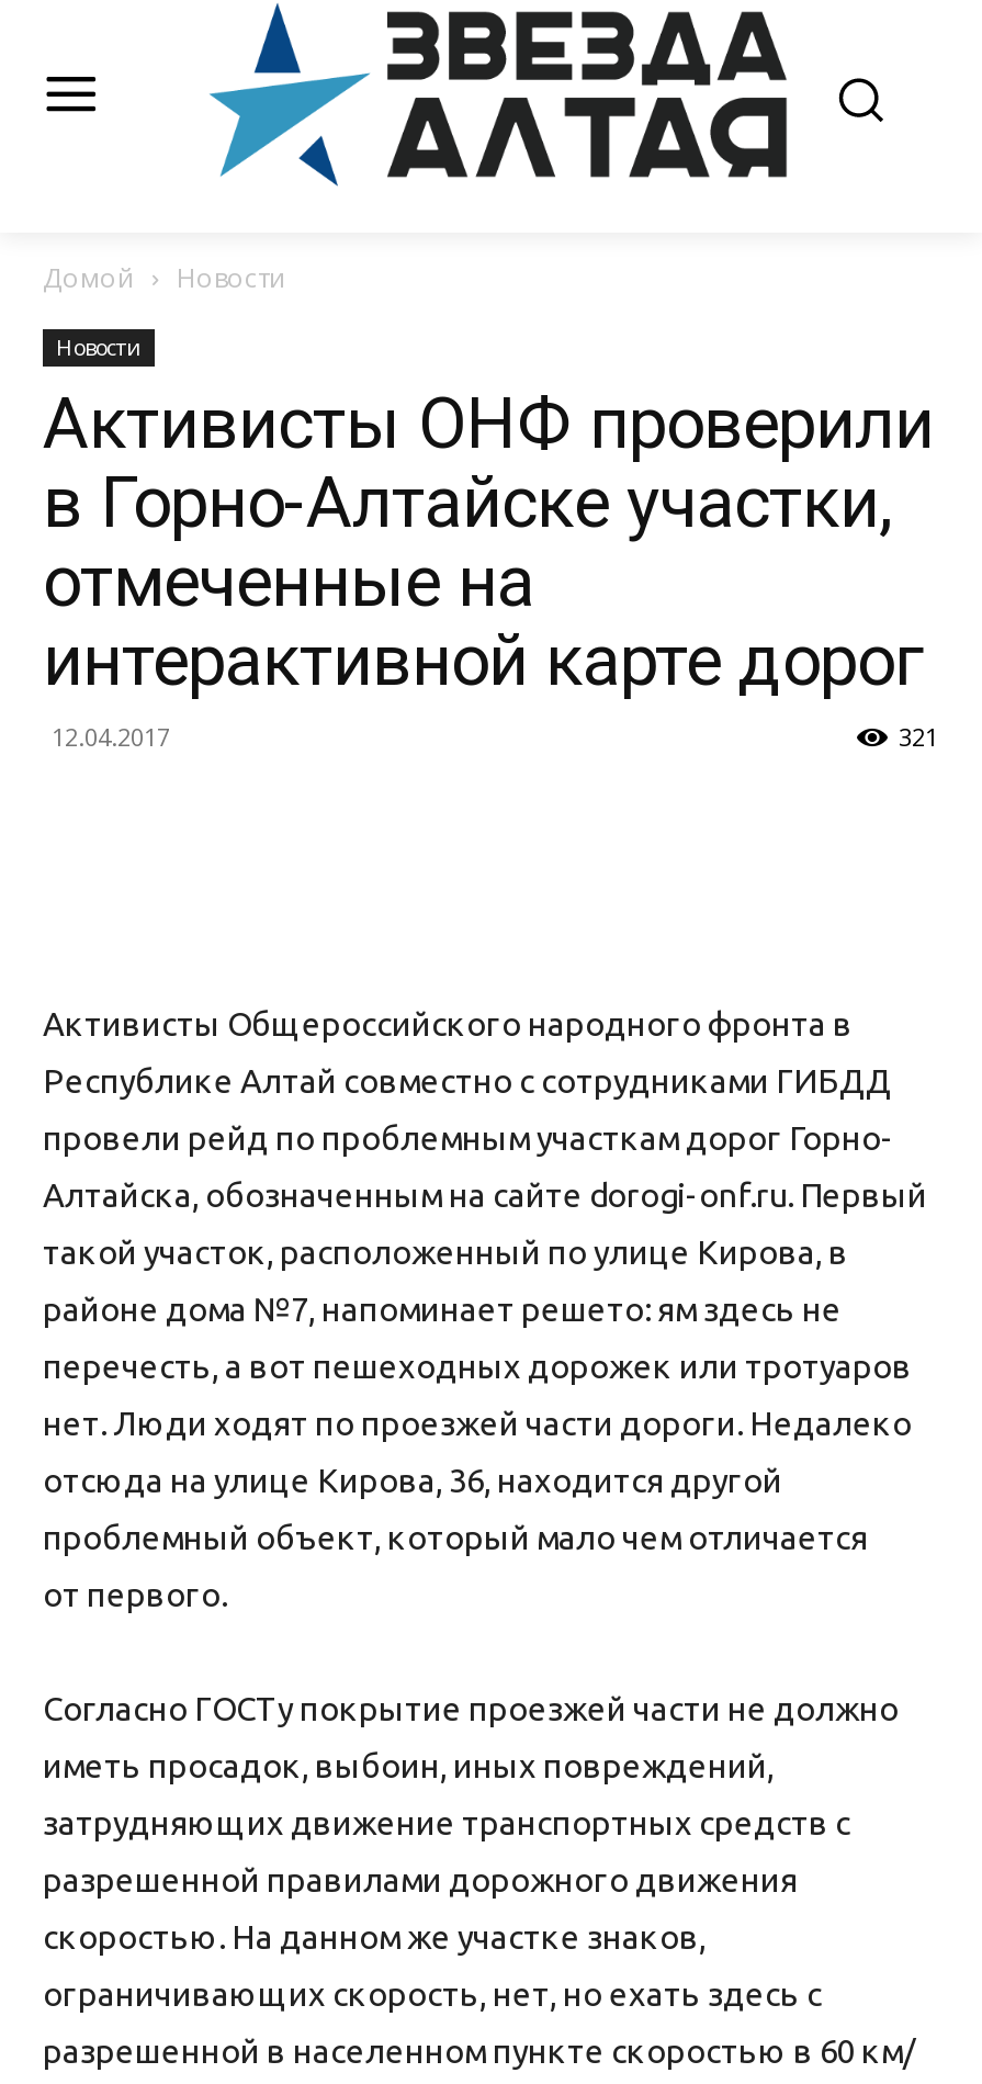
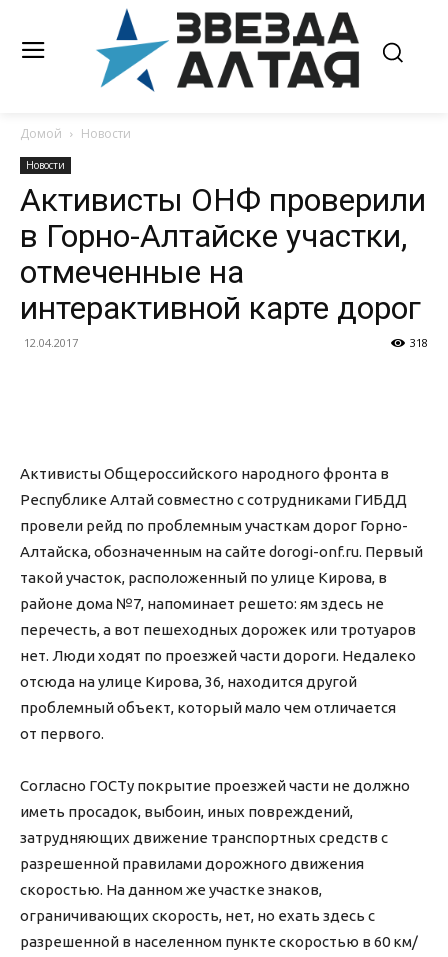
[899,721,938,753] 321 -> [410,335,428,350] 318

